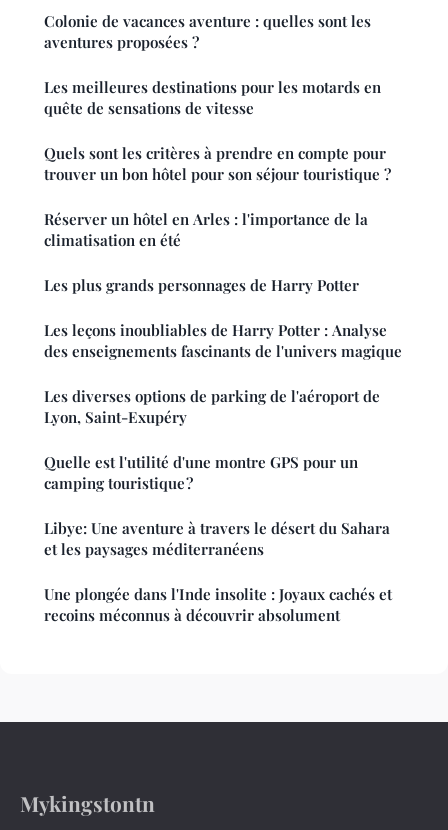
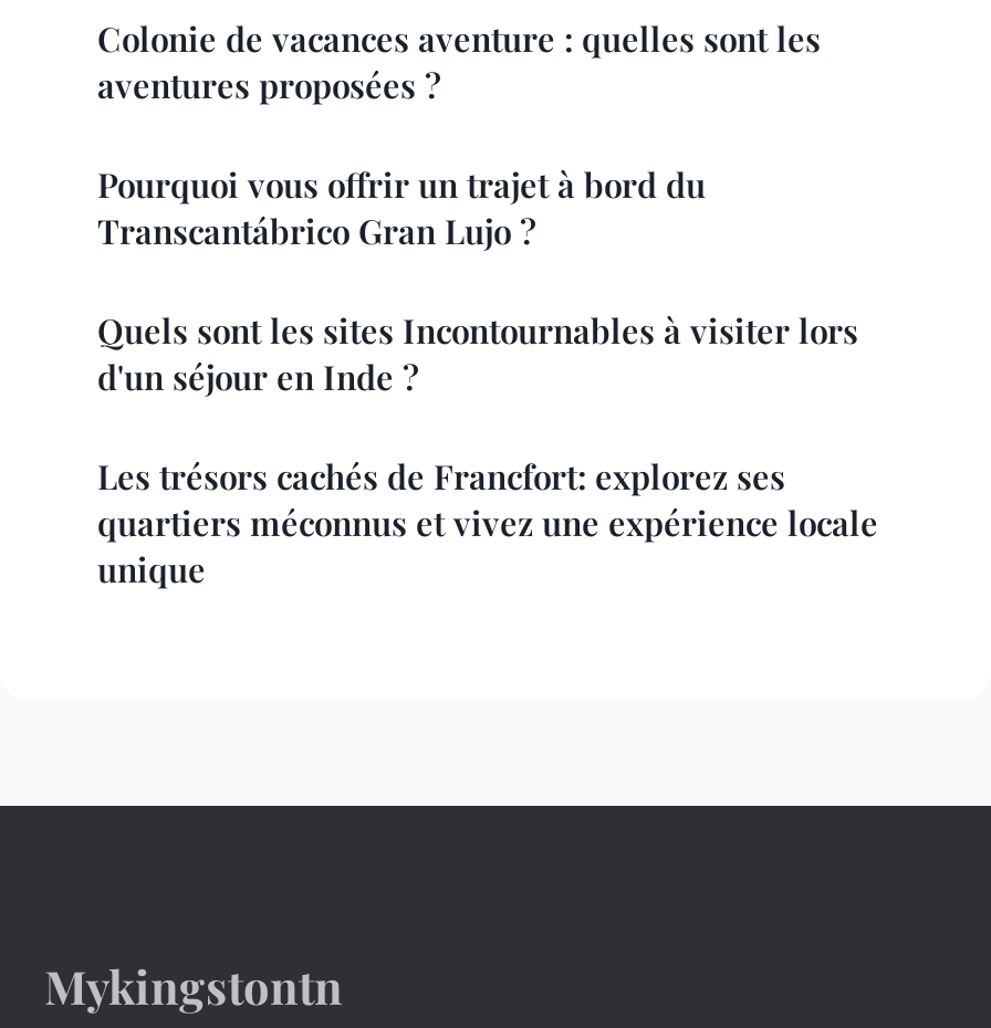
[44,77,402,625] Les meilleures destinations pour les motards en | quête de sensations de vitesse | Quels sont les critères à prendre en compte pour | trouver un bon hôtel pour son séjour touristique ? | Réserver un hôtel en Arles : l'importance de la | climatisation en été | Les plus grands personnages de Harry Potter | Les leçons inoubliables de Harry Potter : Analyse | des enseignements fascinants de l'univers magique | Les diverses options de parking de l'aéroport de | Lyon, Saint-Exupéry | Quelle est l'utilité d'une montre GPS pour un | camping touristique ? | Libye: Une aventure à travers le désert du Sahara | et les paysages méditerranéens | Une plongée dans l'Inde insolite : Joyaux cachés et | recoins méconnus à découvrir absolument -> [97,162,878,590] Pourquoi vous offrir un trajet à bord du | Transcantábrico Gran Lujo ? | Quels sont les sites Incontournables à visiter lors | d'un séjour en Inde ? | Les trésors cachés de Francfort: explorez ses | quartiers méconnus et vivez une expérience locale | unique

